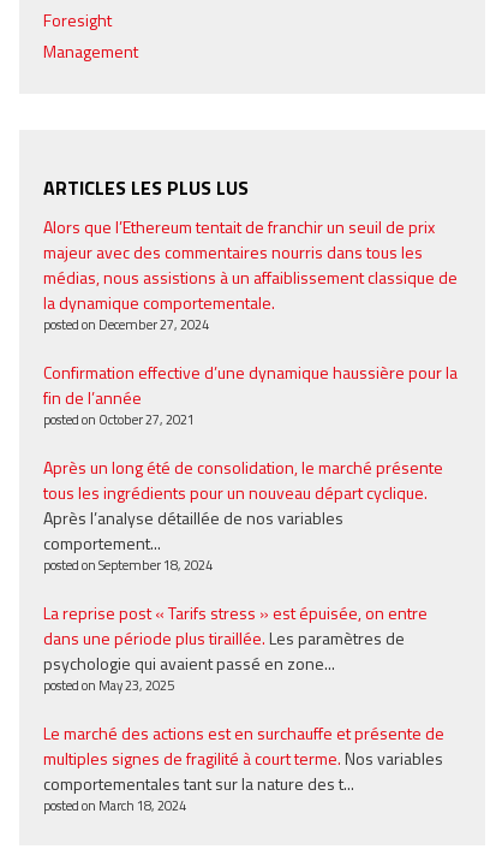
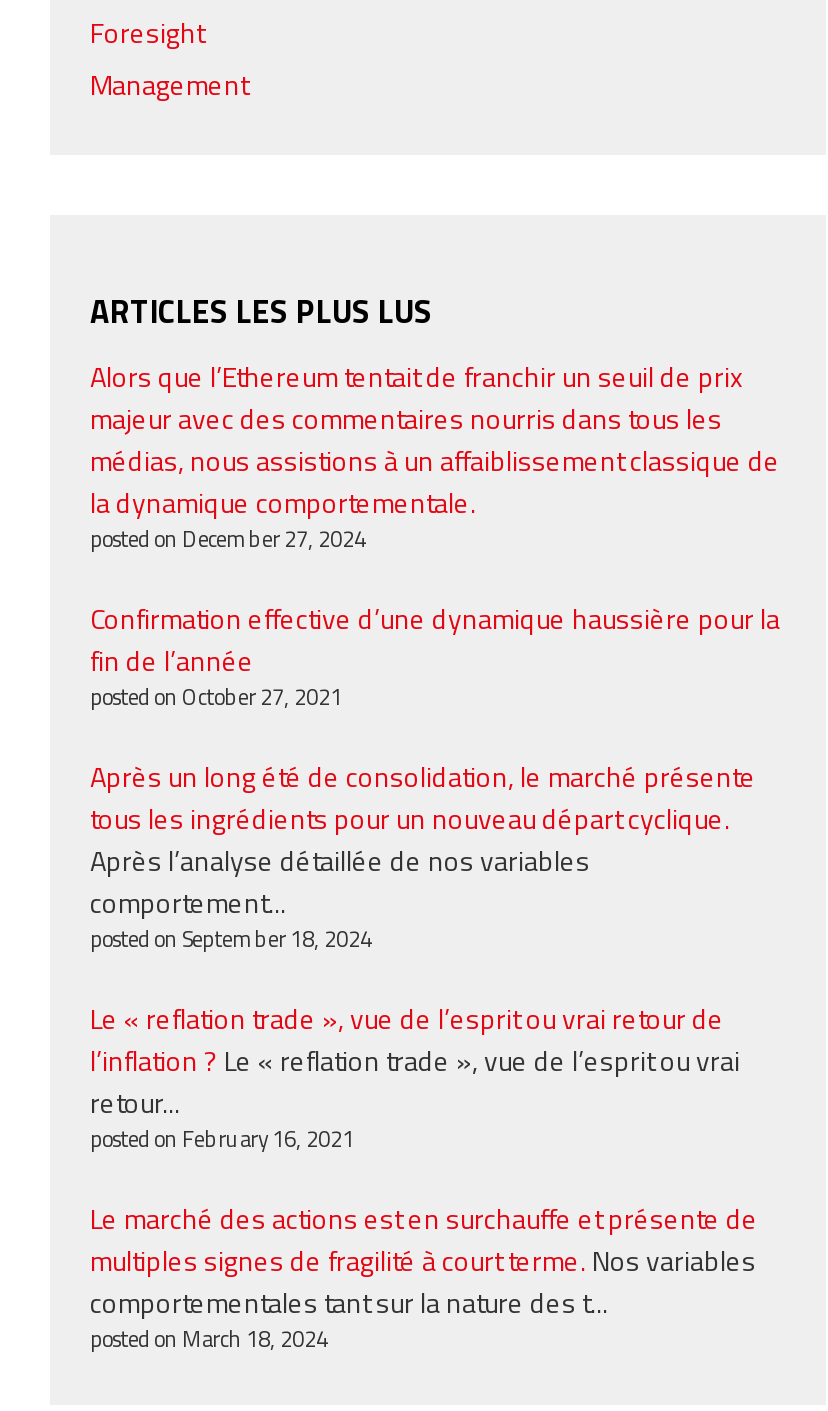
[43,600,428,695] La reprise post « Tarifs stress » est épuisée, on entre | dans une période plus tiraillée. Les paramètres de | psychologie qui avaient passé en zone... | posted on May 23, 2025 -> [90,996,740,1154] Le « reflation trade », vue de l’esprit ou vrai retour de | l’inflation ? Le « reflation trade », vue de l’esprit ou vrai | retour... | posted on February 16, 2021

